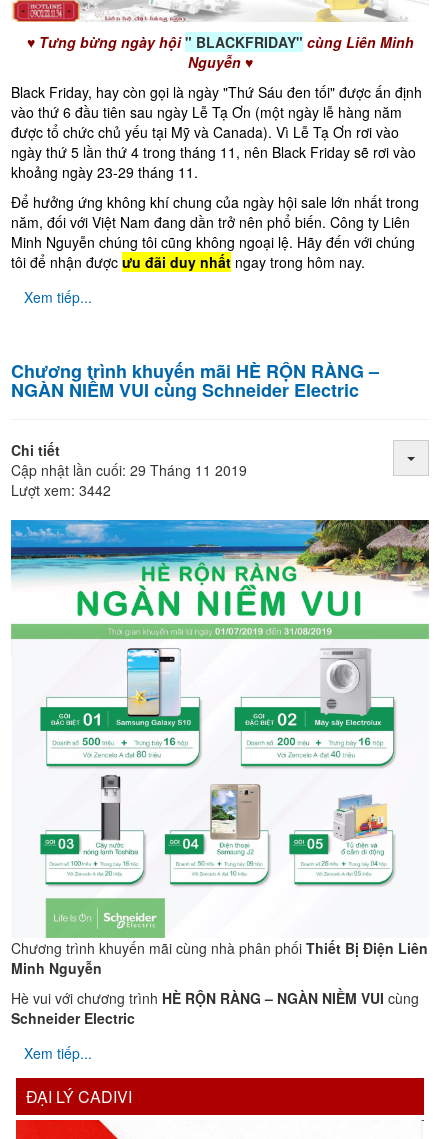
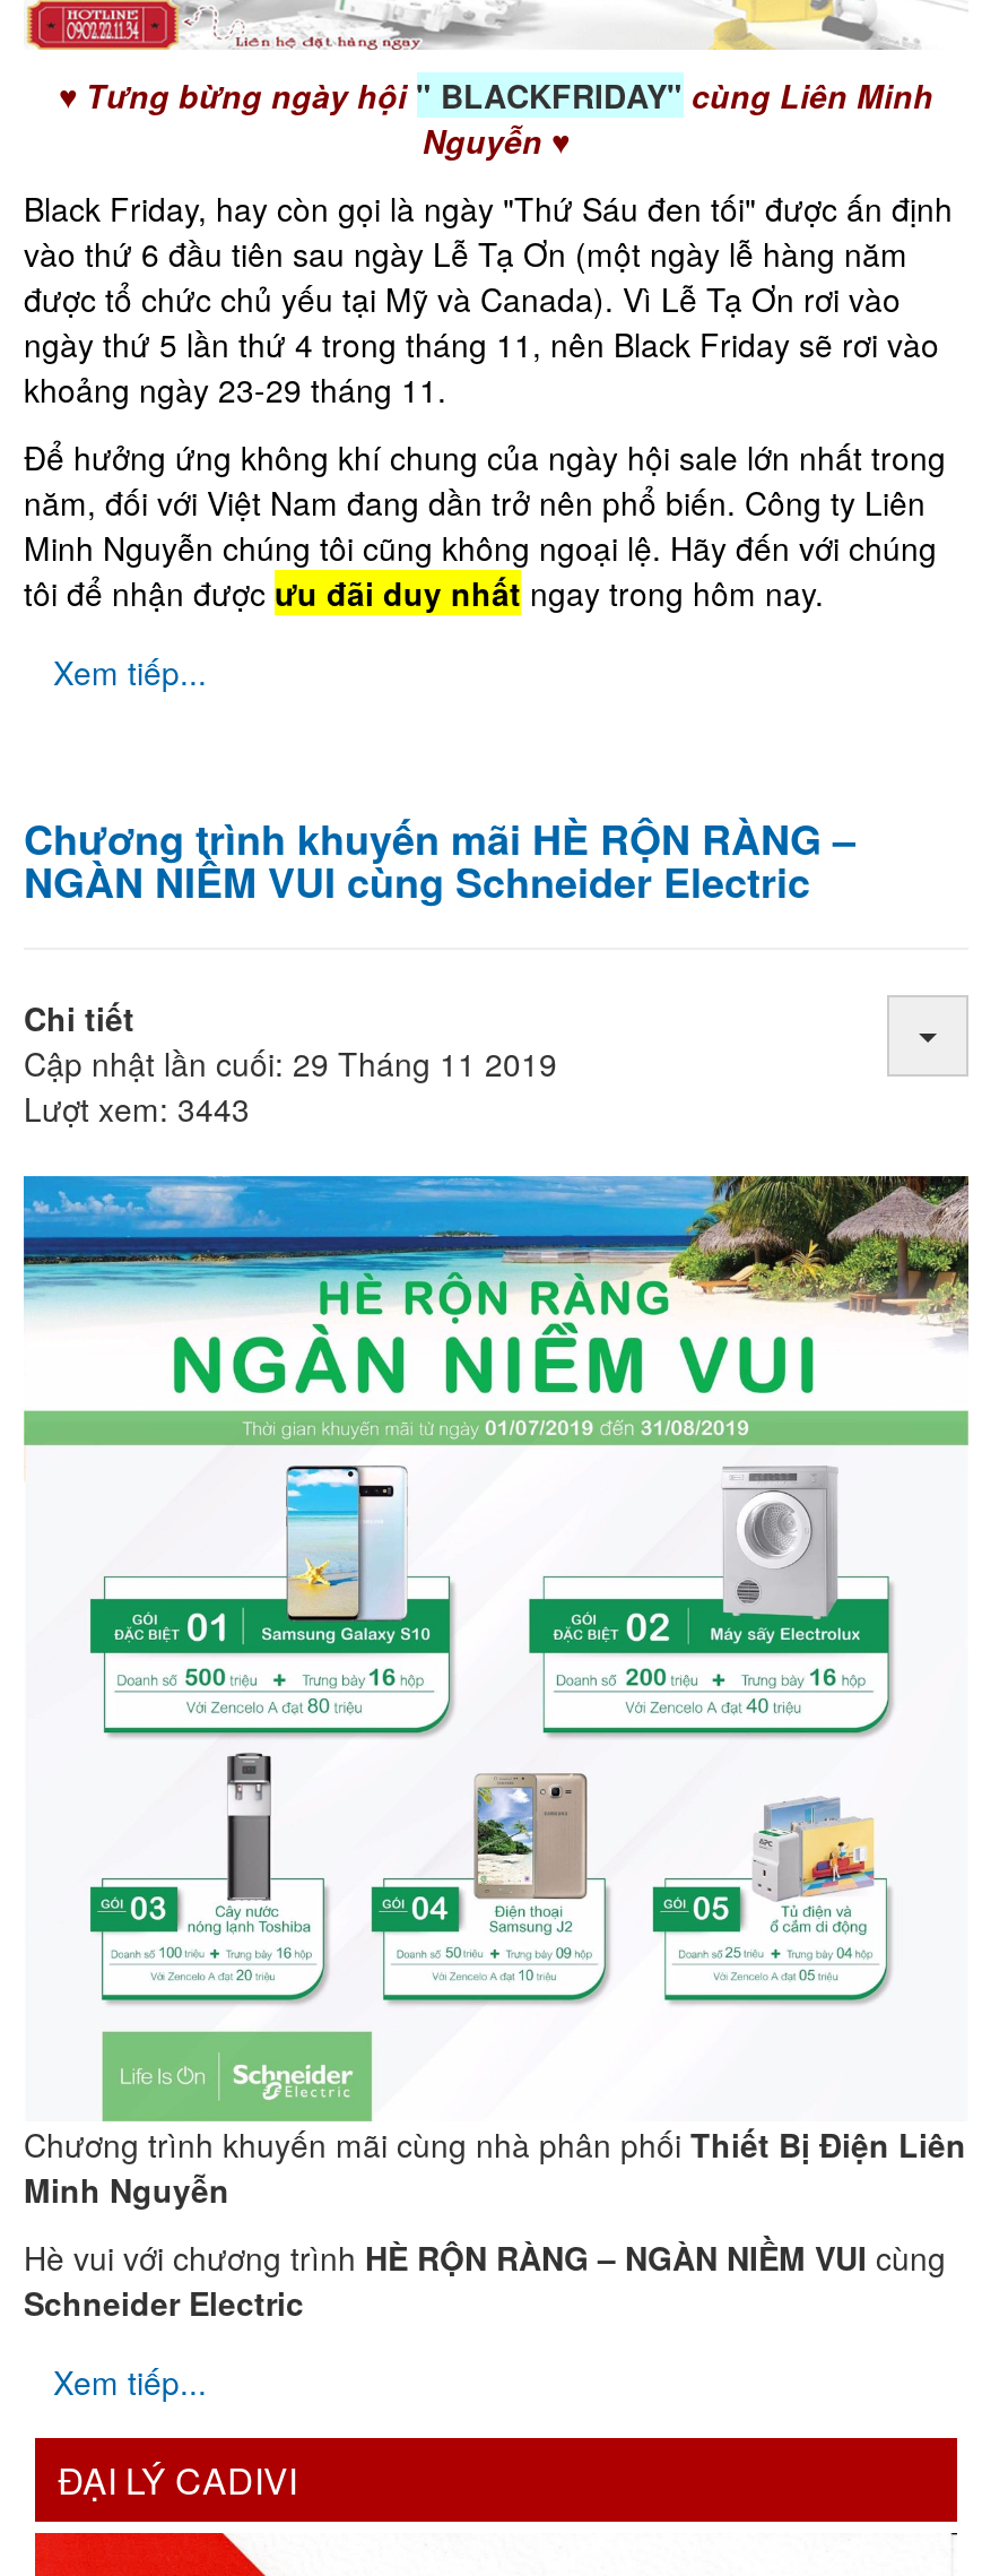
[11,479,111,499] Lượt xem: 3442 -> [24,1084,250,1130] Lượt xem: 3443

